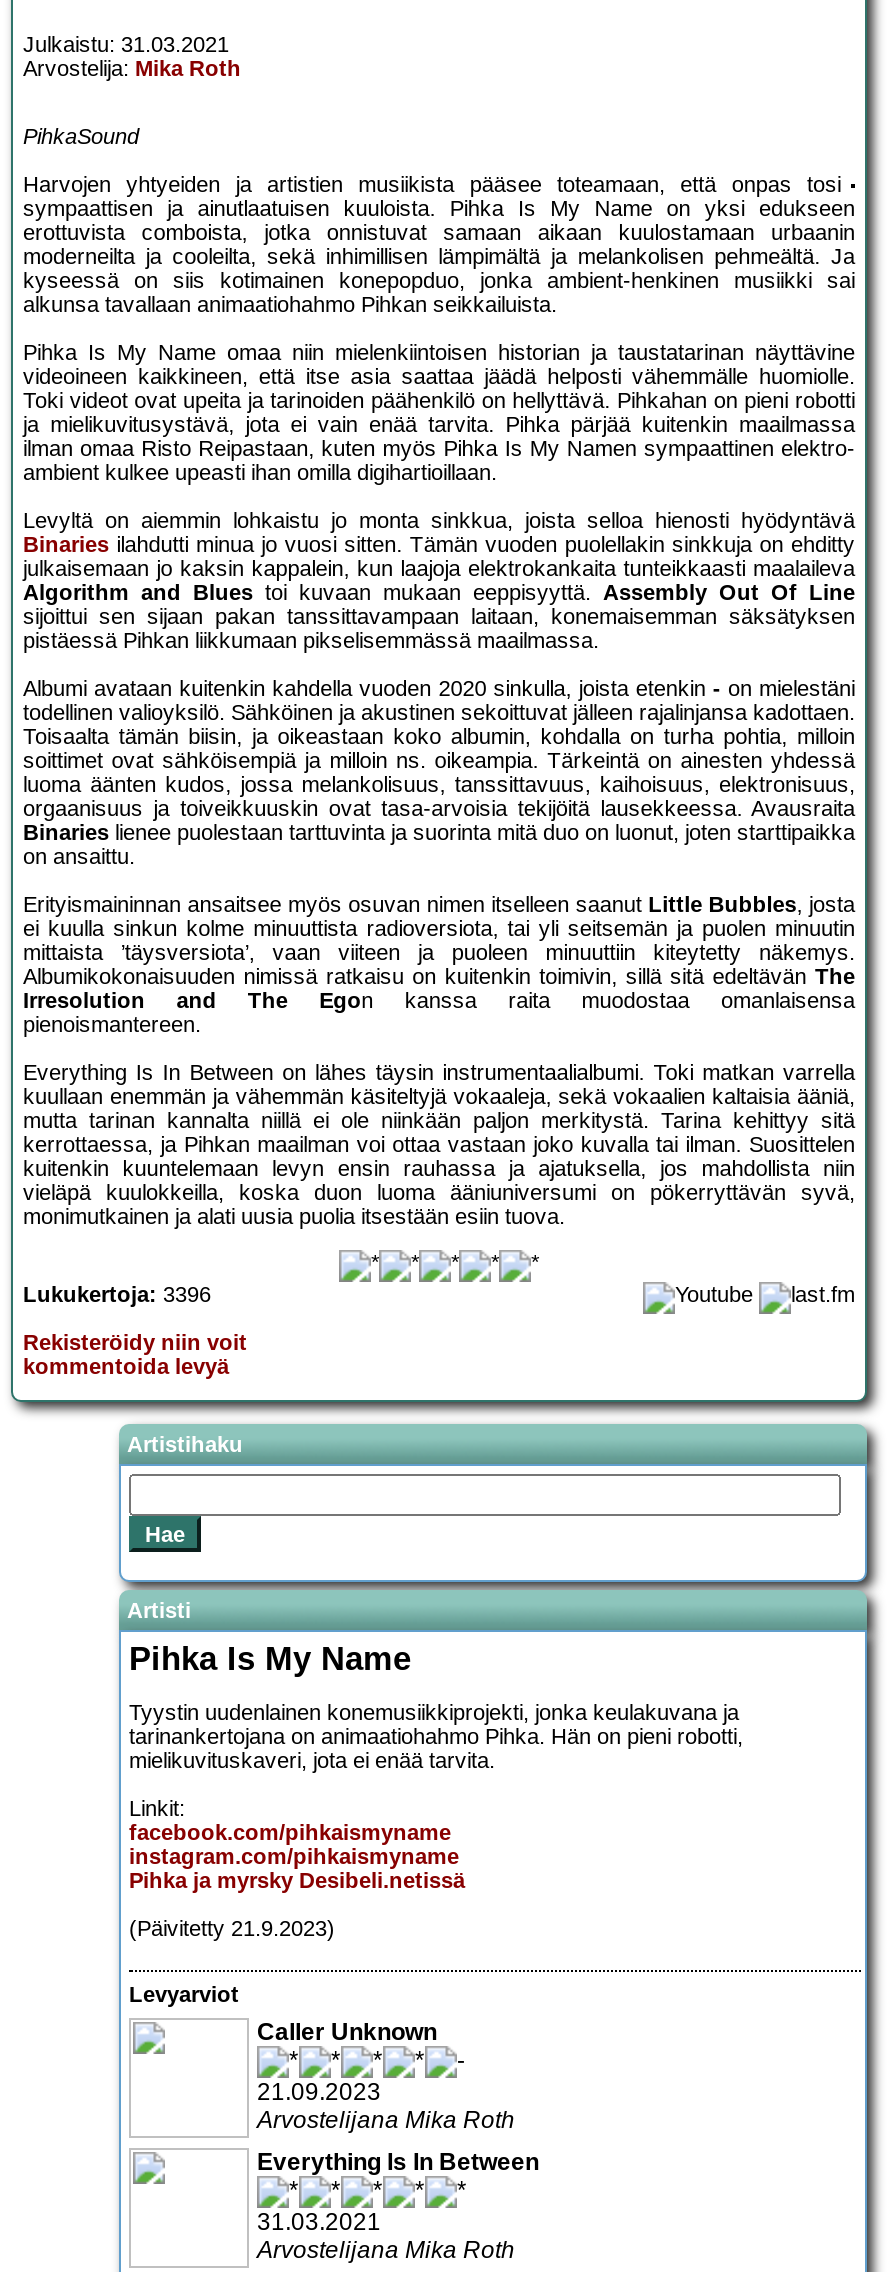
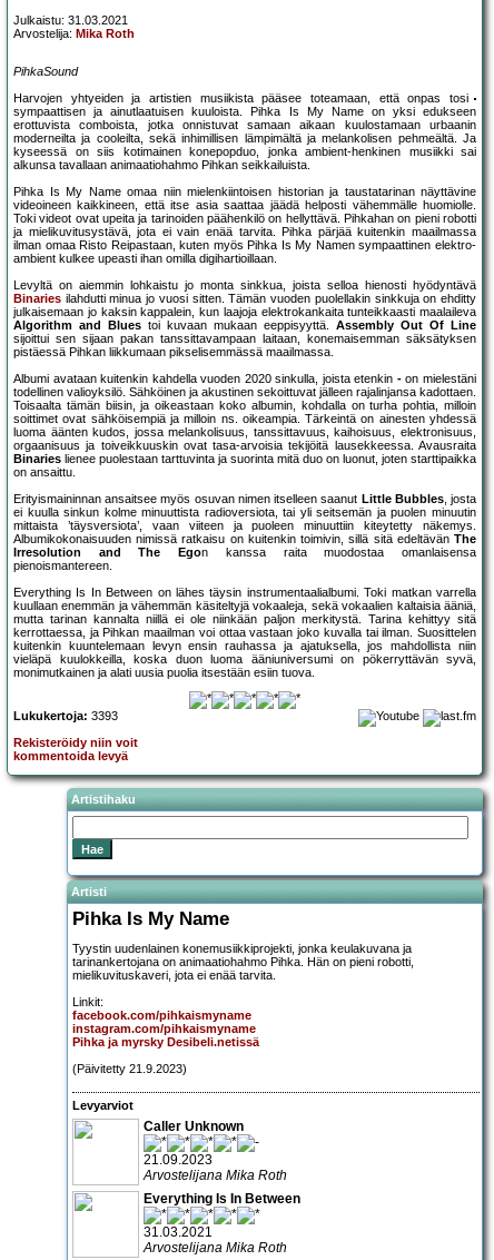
[23,1283,211,1307] Lukukertoja: 3396 -> [13,710,118,723] Lukukertoja: 3393

